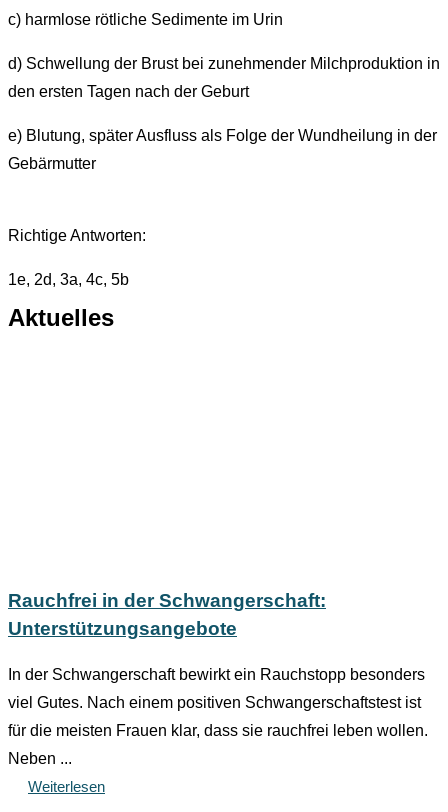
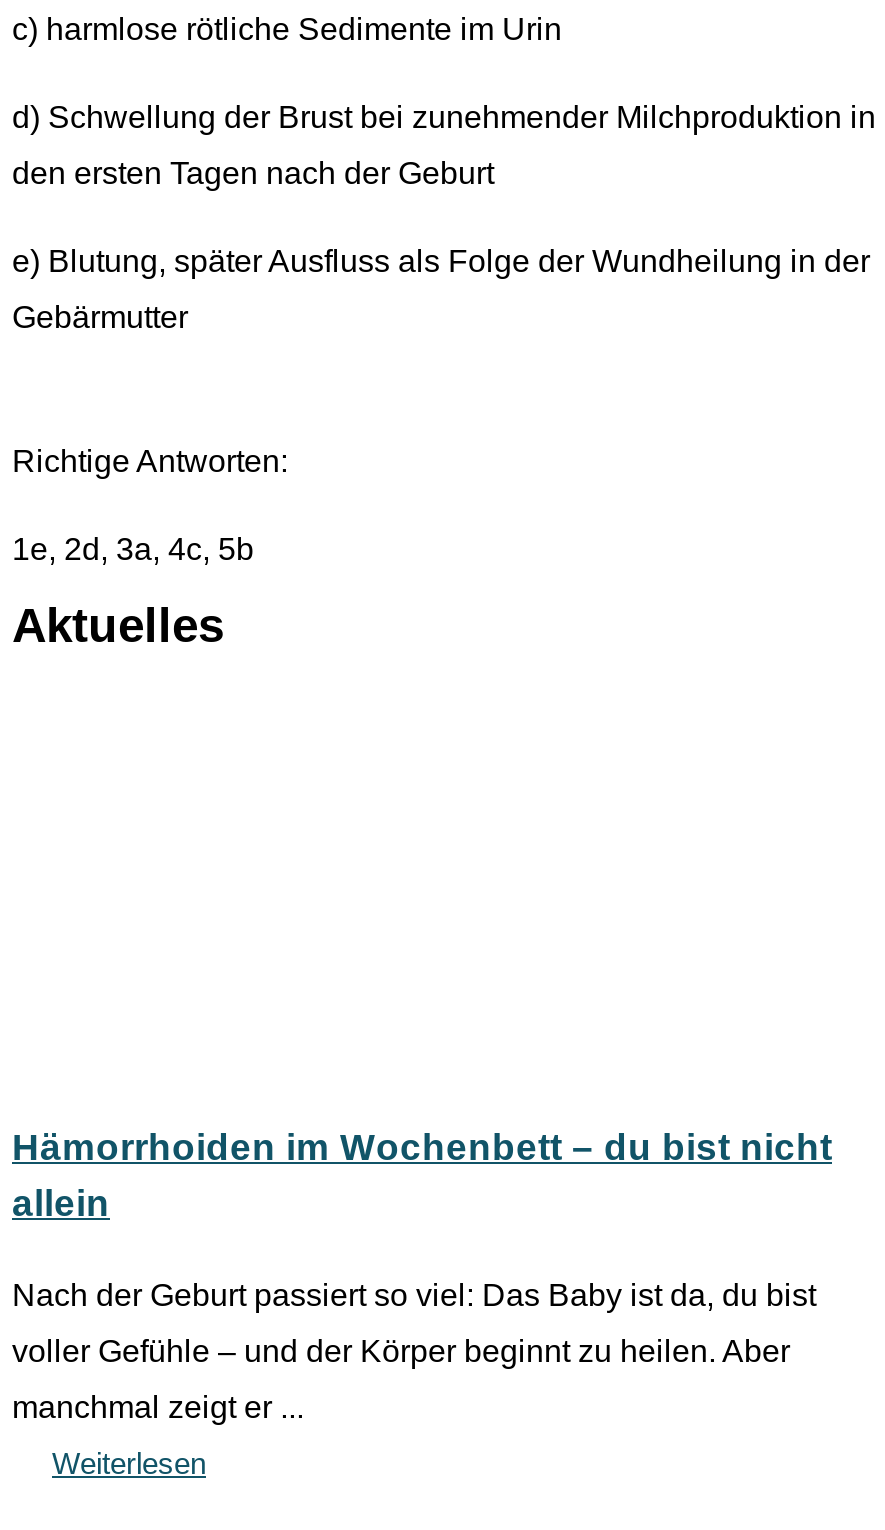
[8,590,428,767] Rauchfrei in der Schwangerschaft: | Unterstützungsangebote | In der Schwangerschaft bewirkt ein Rauchstopp besonders | viel Gutes. Nach einem positiven Schwangerschaftstest ist | für die meisten Frauen klar, dass sie rauchfrei leben wollen. | Neben ... -> [12,1125,832,1425] Hämorrhoiden im Wochenbett – du bist nicht | allein | Nach der Geburt passiert so viel: Das Baby ist da, du bist | voller Gefühle – und der Körper beginnt zu heilen. Aber | manchmal zeigt er ...

